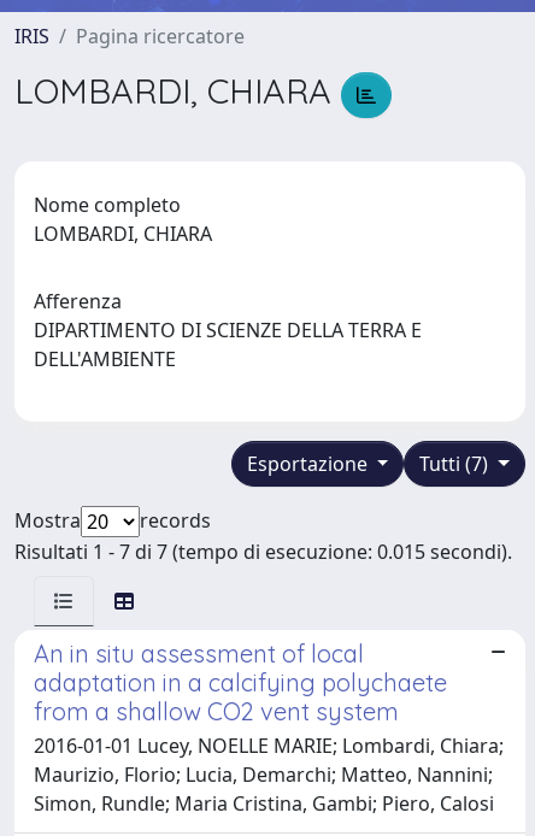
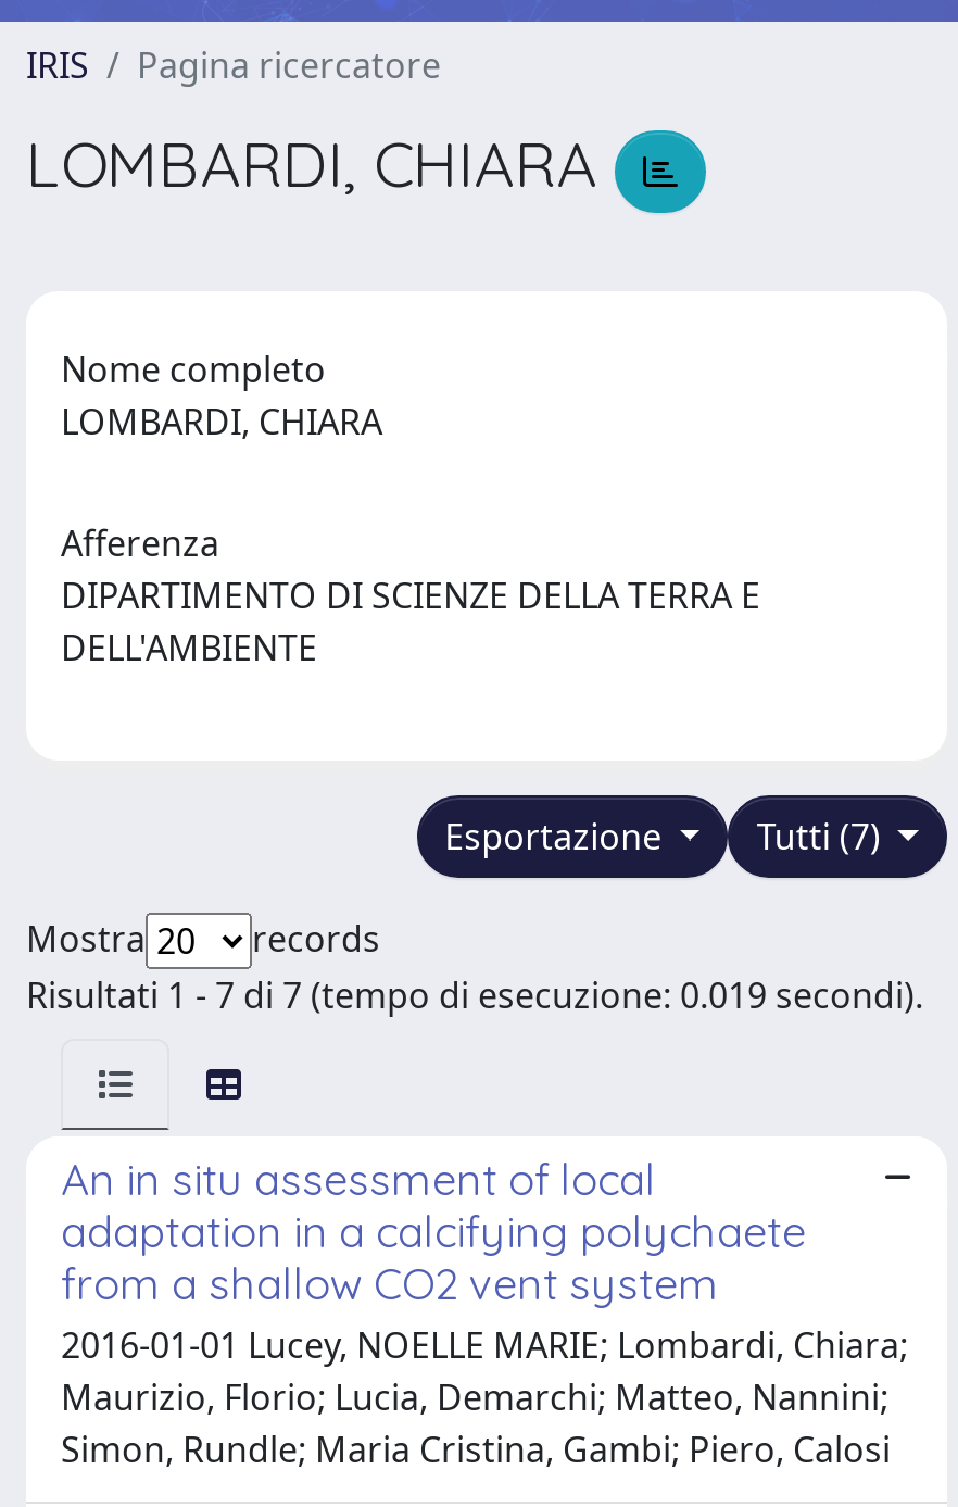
[14,538,512,565] Risultati 1 - 7 di 7 (tempo di esecuzione: 0.015 secondi). -> [26,971,923,1019] Risultati 1 - 7 di 7 (tempo di esecuzione: 0.019 secondi).

